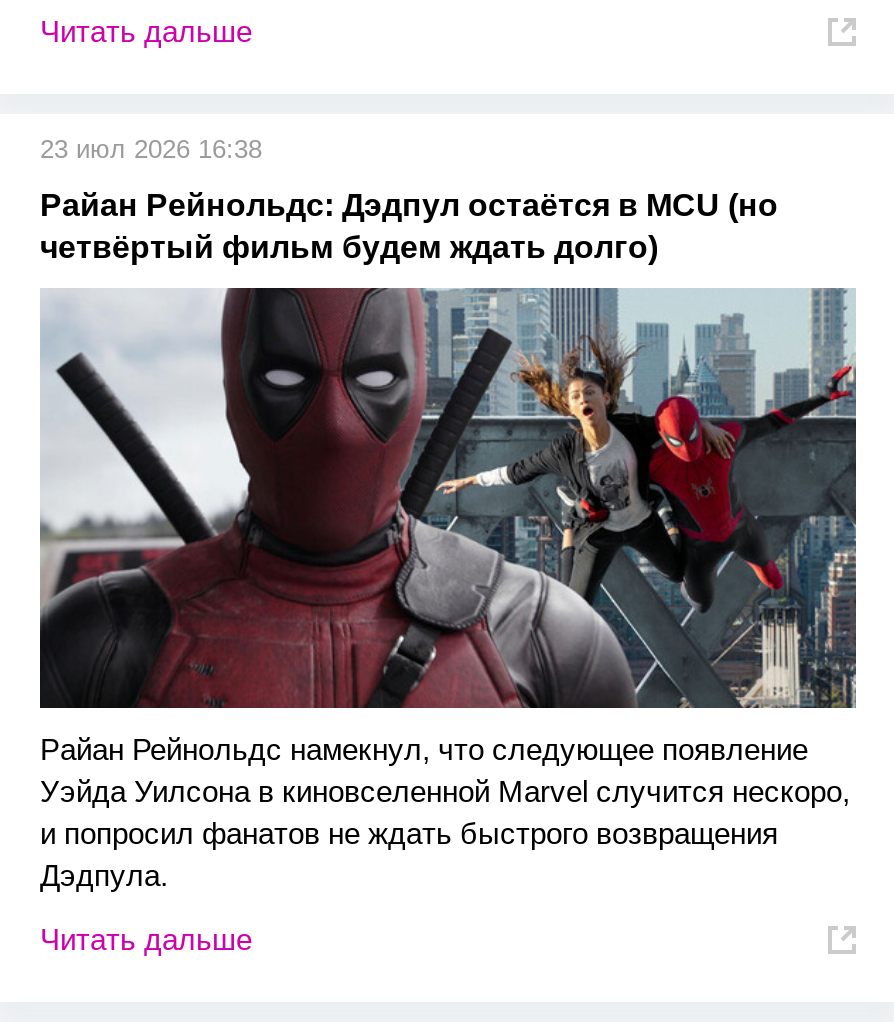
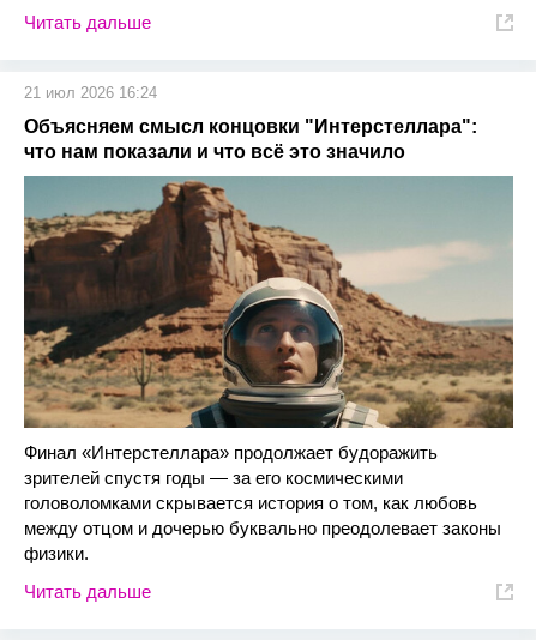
[40,134,262,164] 23 июл 2026 16:38 -> [24,84,157,102] 21 июл 2026 16:24
[40,188,778,264] Райан Рейнольдс: Дэдпул остаётся в MCU (но | четвёртый фильм будем ждать долго) -> [24,116,477,162] Объясняем смысл концовки "Интерстеллара": | что нам показали и что всё это значило
[38,286,856,892] [image] | Райан Рейнольдс намекнул, что следующее появление | Уэйда Уилсона в киновселенной Marvel случится нескоро, | и попросил фанатов не ждать быстрого возвращения | Дэдпула. -> [23,176,514,563] [image] | Финал «Интерстеллара» продолжает будоражить | зрителей спустя годы — за его космическими | головоломками скрывается история о том, как любовь | между отцом и дочерью буквально преодолевает законы | физики.

